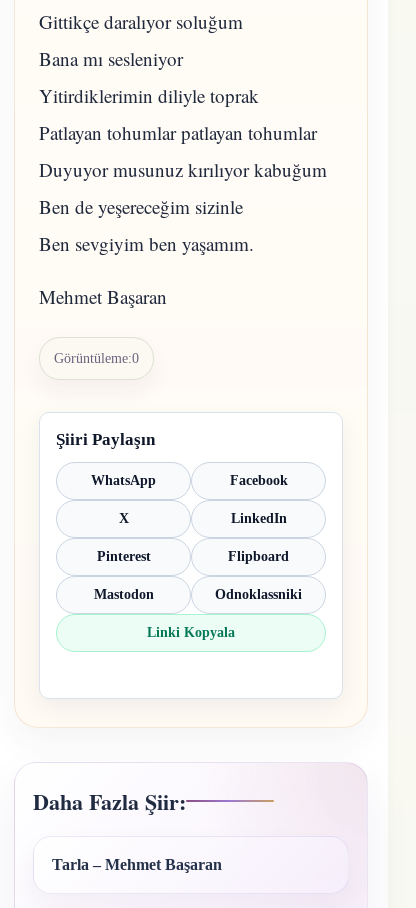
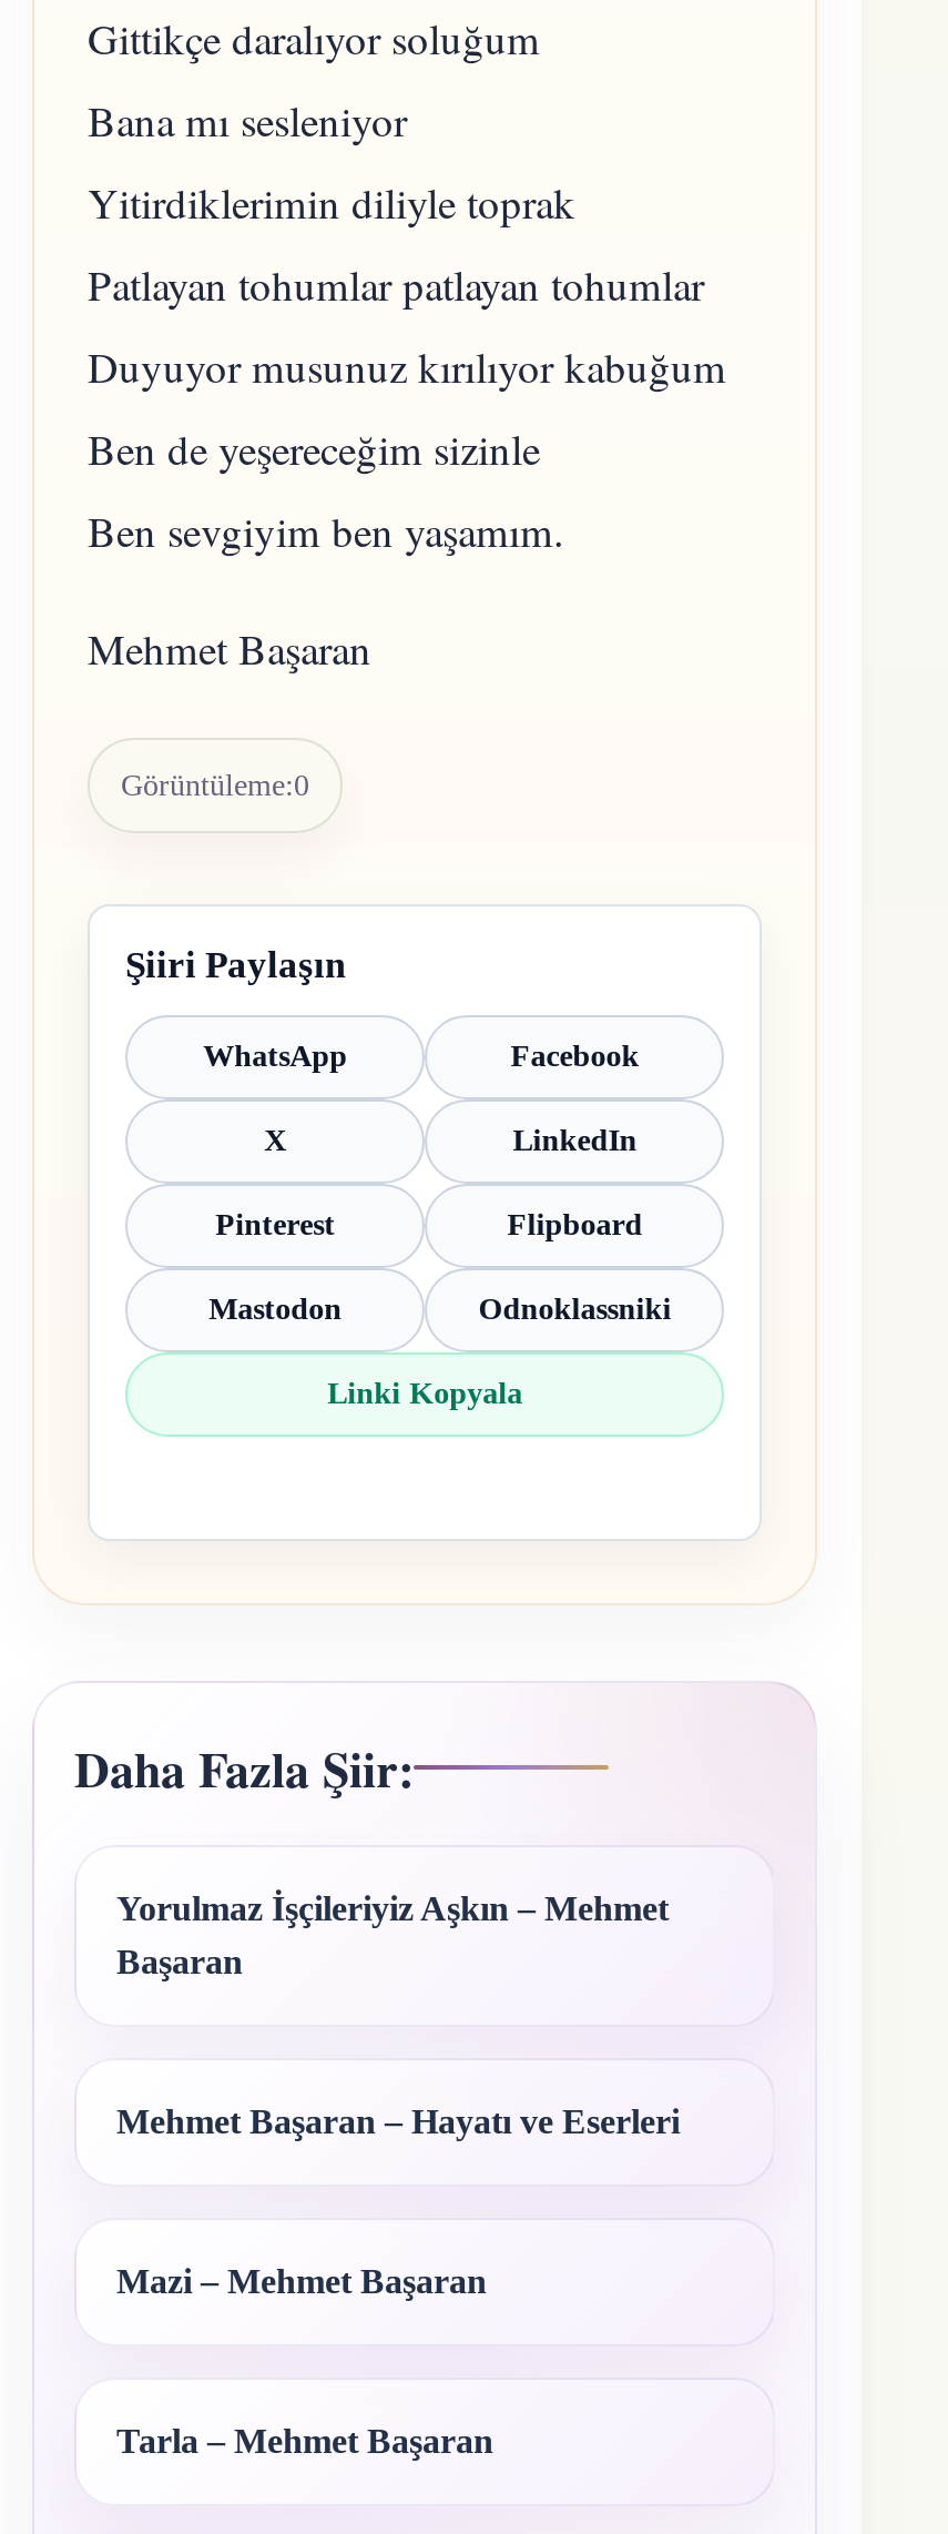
none -> [116,1889,669,1979] Yorulmaz İşçileriyiz Aşkın – Mehmet | Başaran
none -> [116,2102,680,2139] Mehmet Başaran – Hayatı ve Eserleri
none -> [116,2261,487,2299] Mazi – Mehmet Başaran

